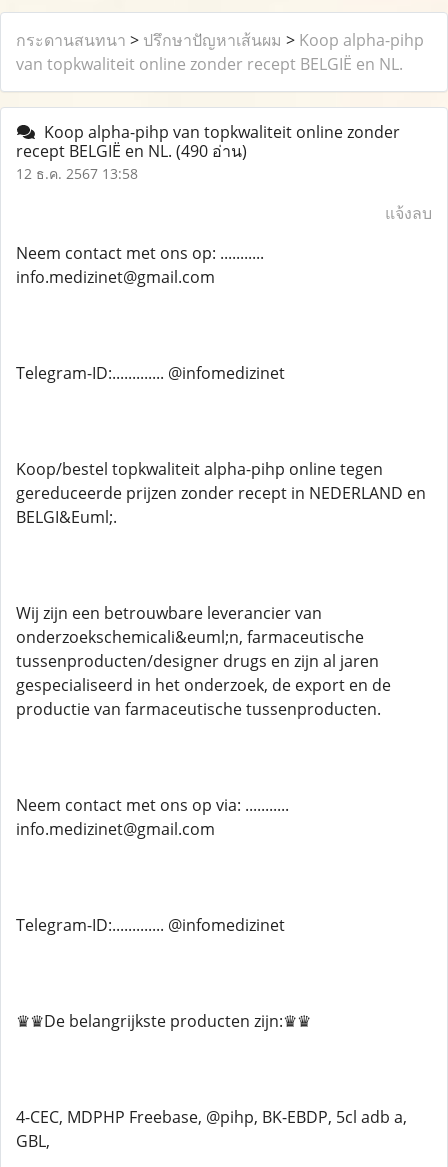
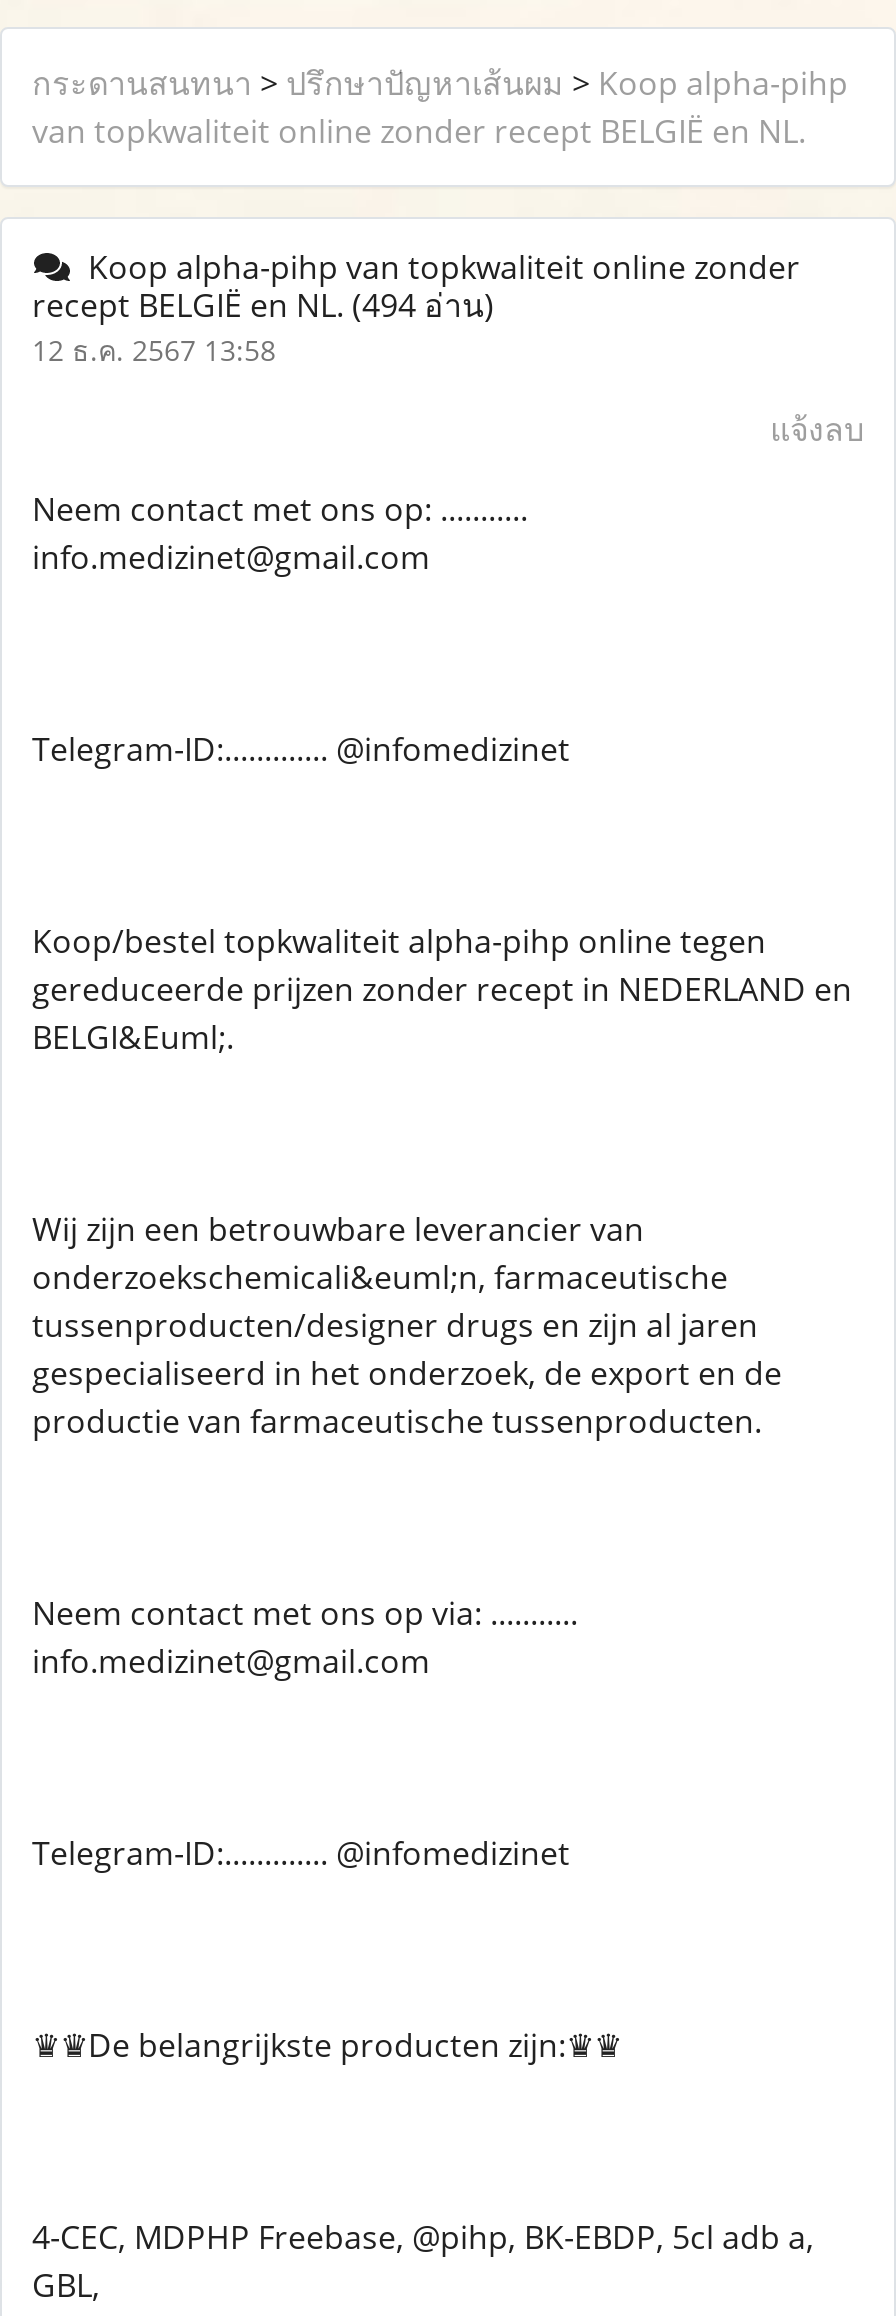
[16,140,247,162] recept BELGIË en NL. (490 อ่าน) -> [32,283,494,327] recept BELGIË en NL. (494 อ่าน)

